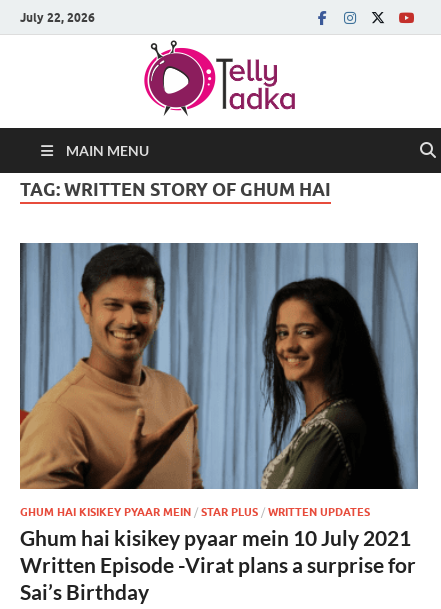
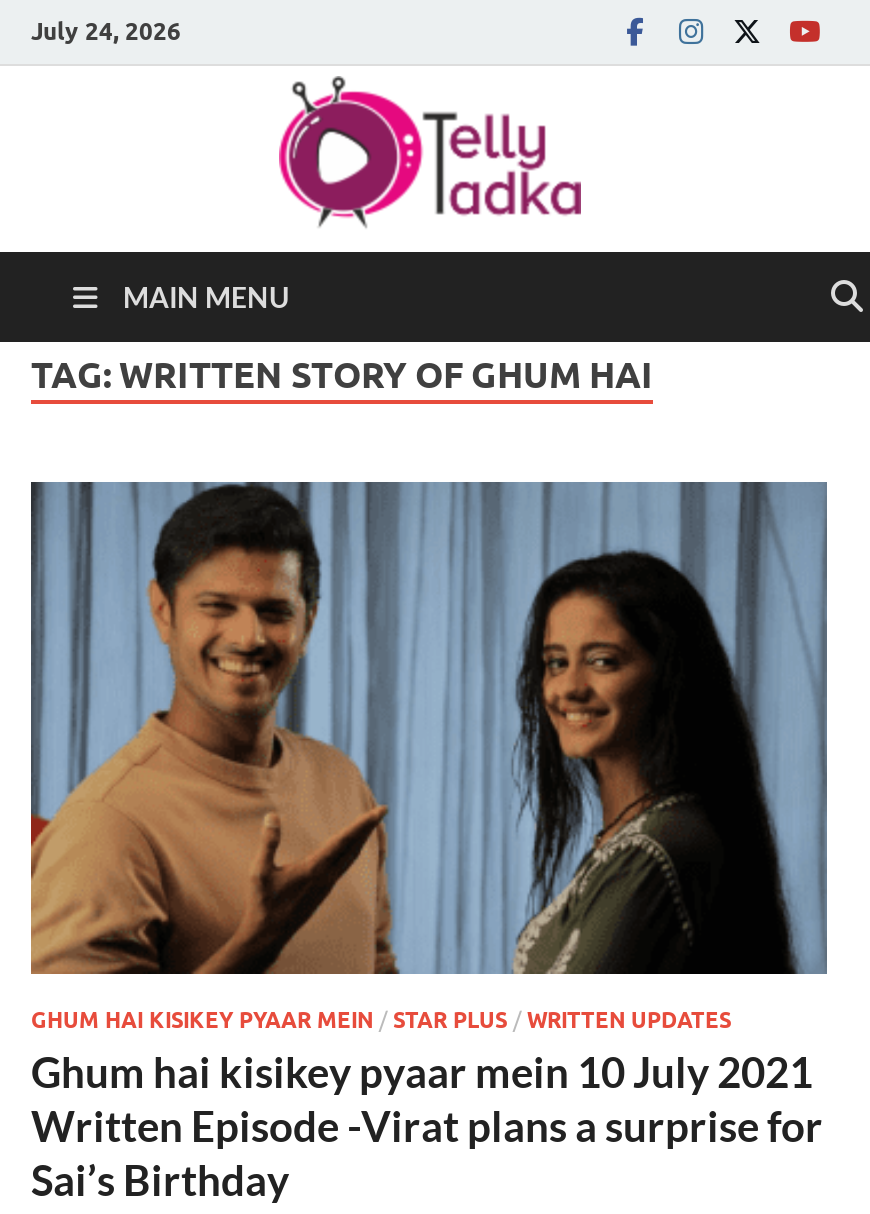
[20,9,95,24] July 22, 2026 -> [31,15,181,45] July 24, 2026

